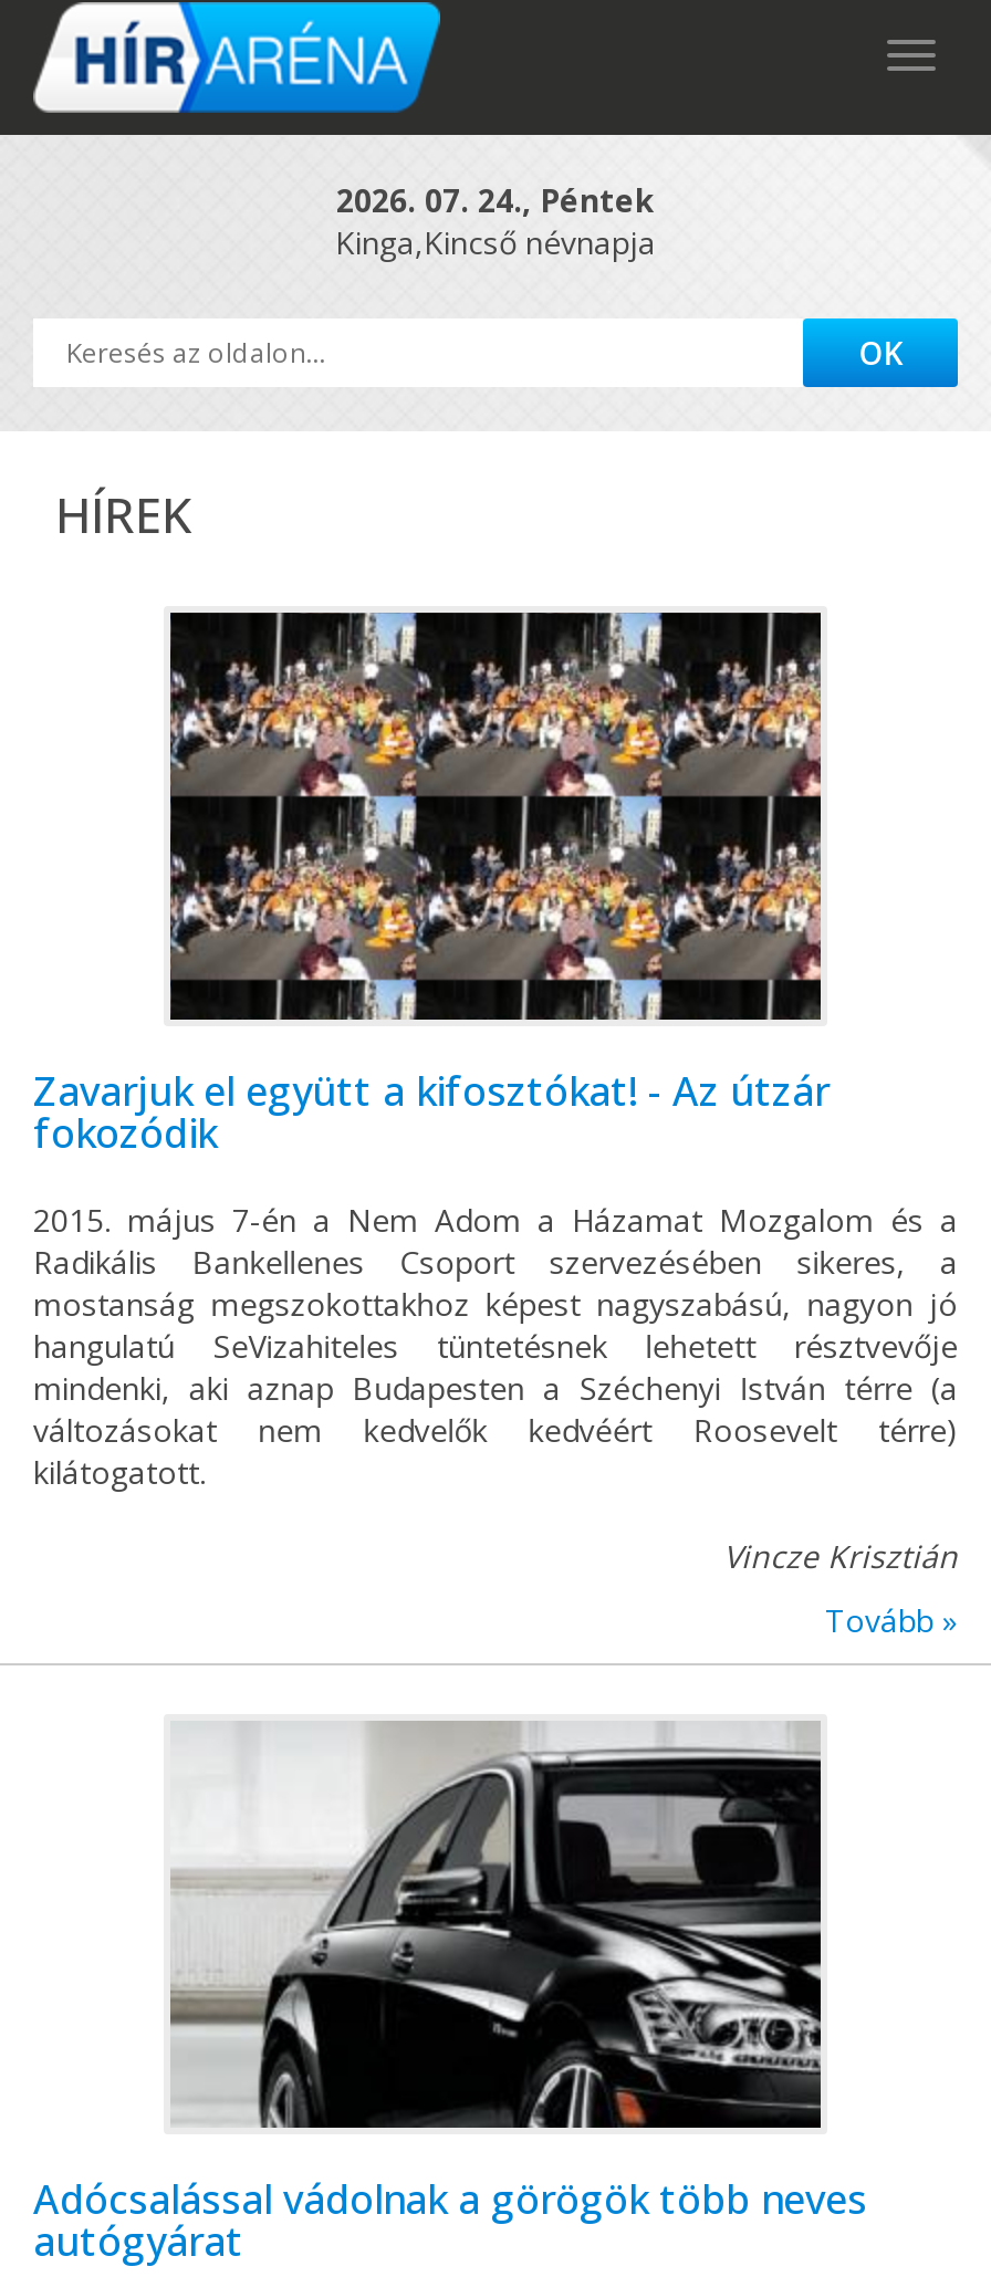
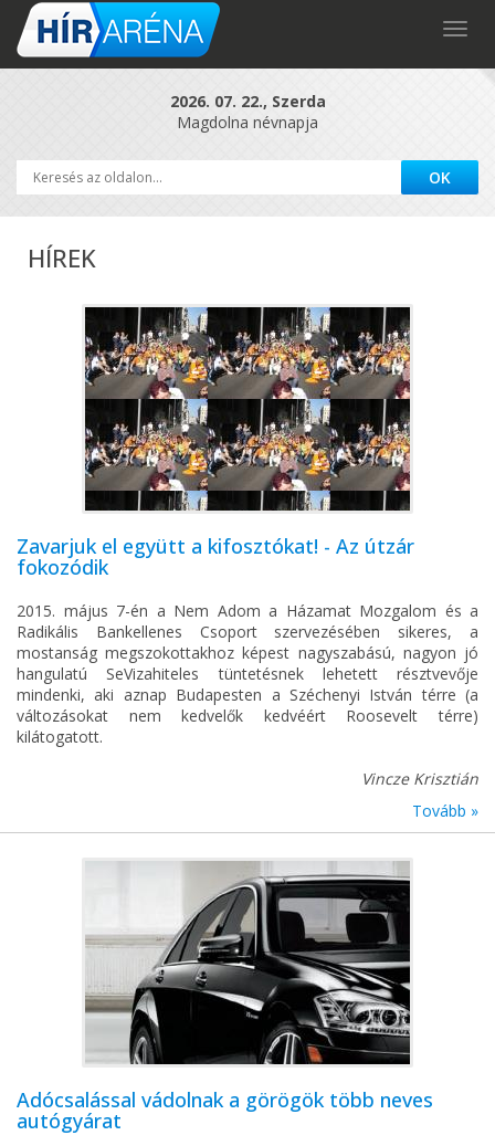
[335,179,656,263] 2026. 07. 24., Péntek | Kinga,Kincső névnapja -> [170,91,325,133] 2026. 07. 22., Szerda | Magdolna névnapja

